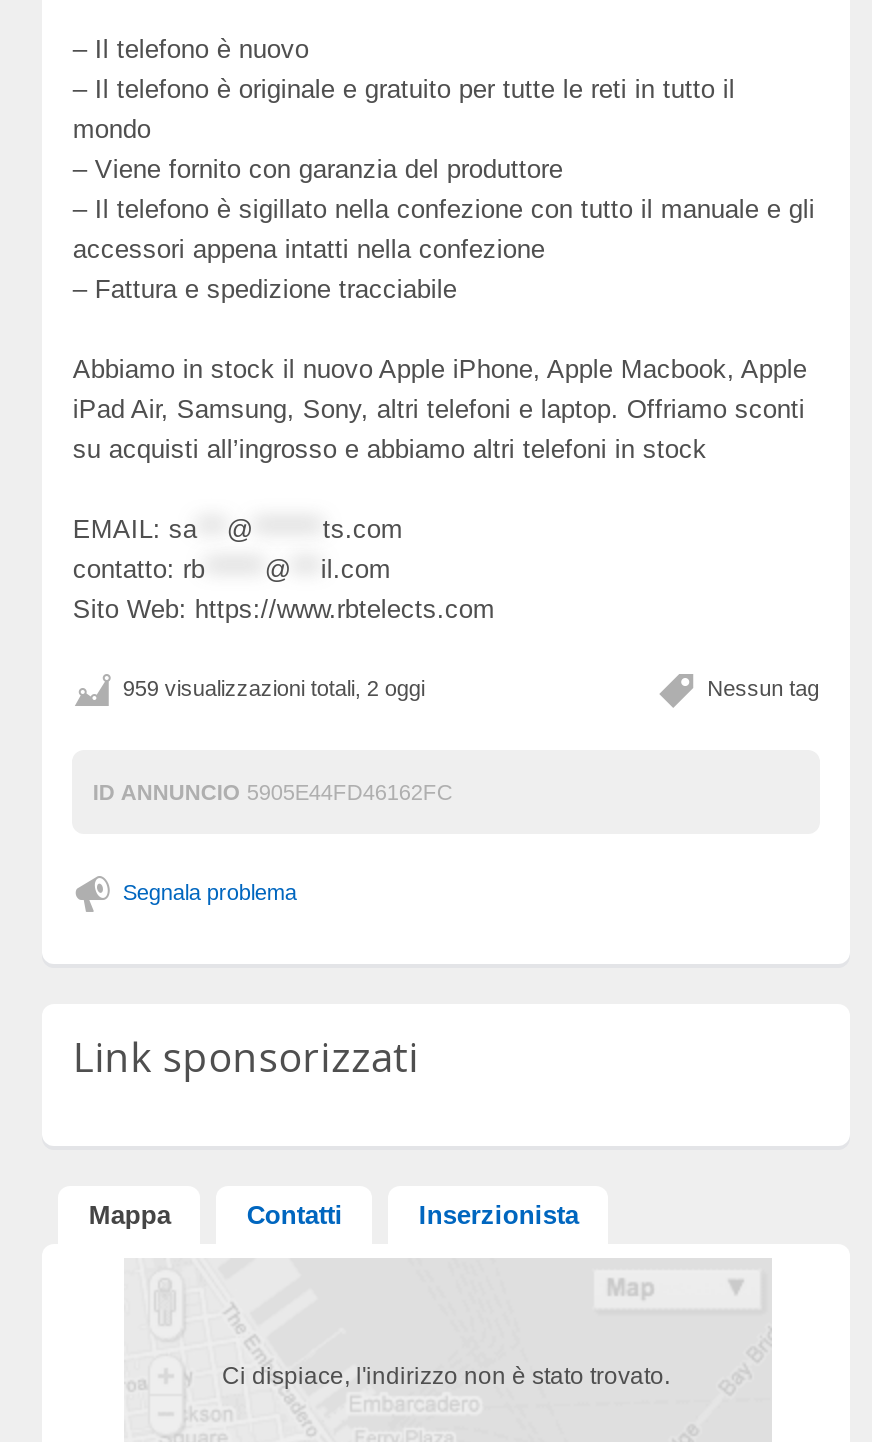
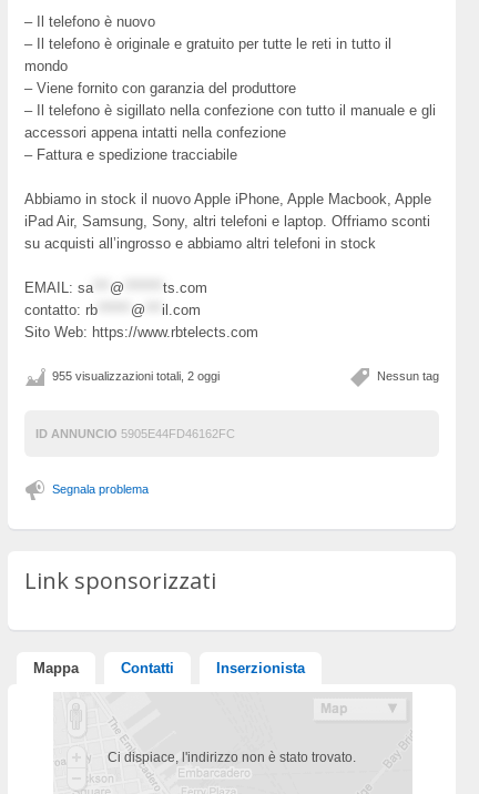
[123,675,425,699] 959 visualizzazioni totali, 2 oggi -> [53,369,220,382] 955 visualizzazioni totali, 2 oggi

